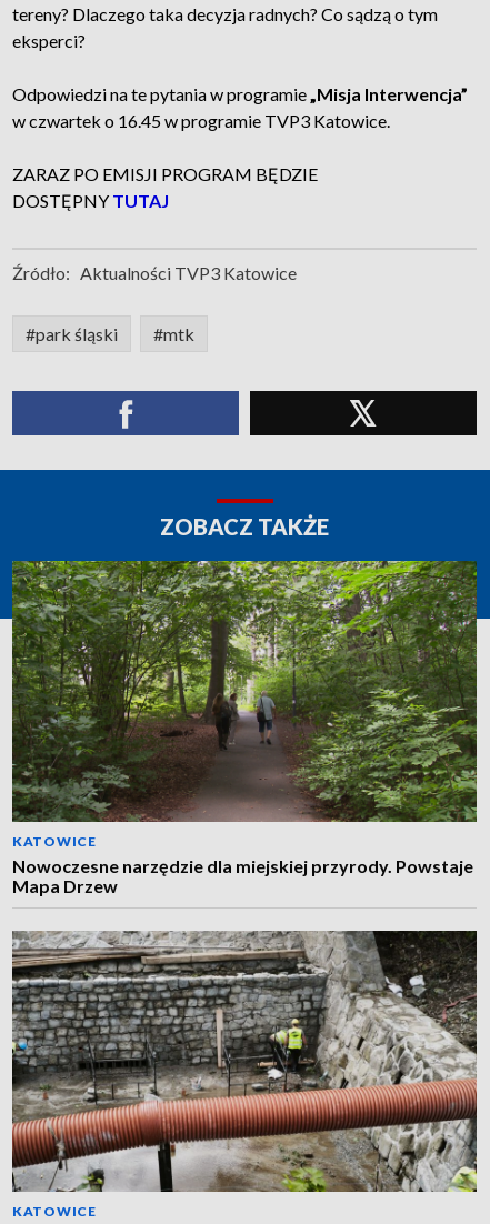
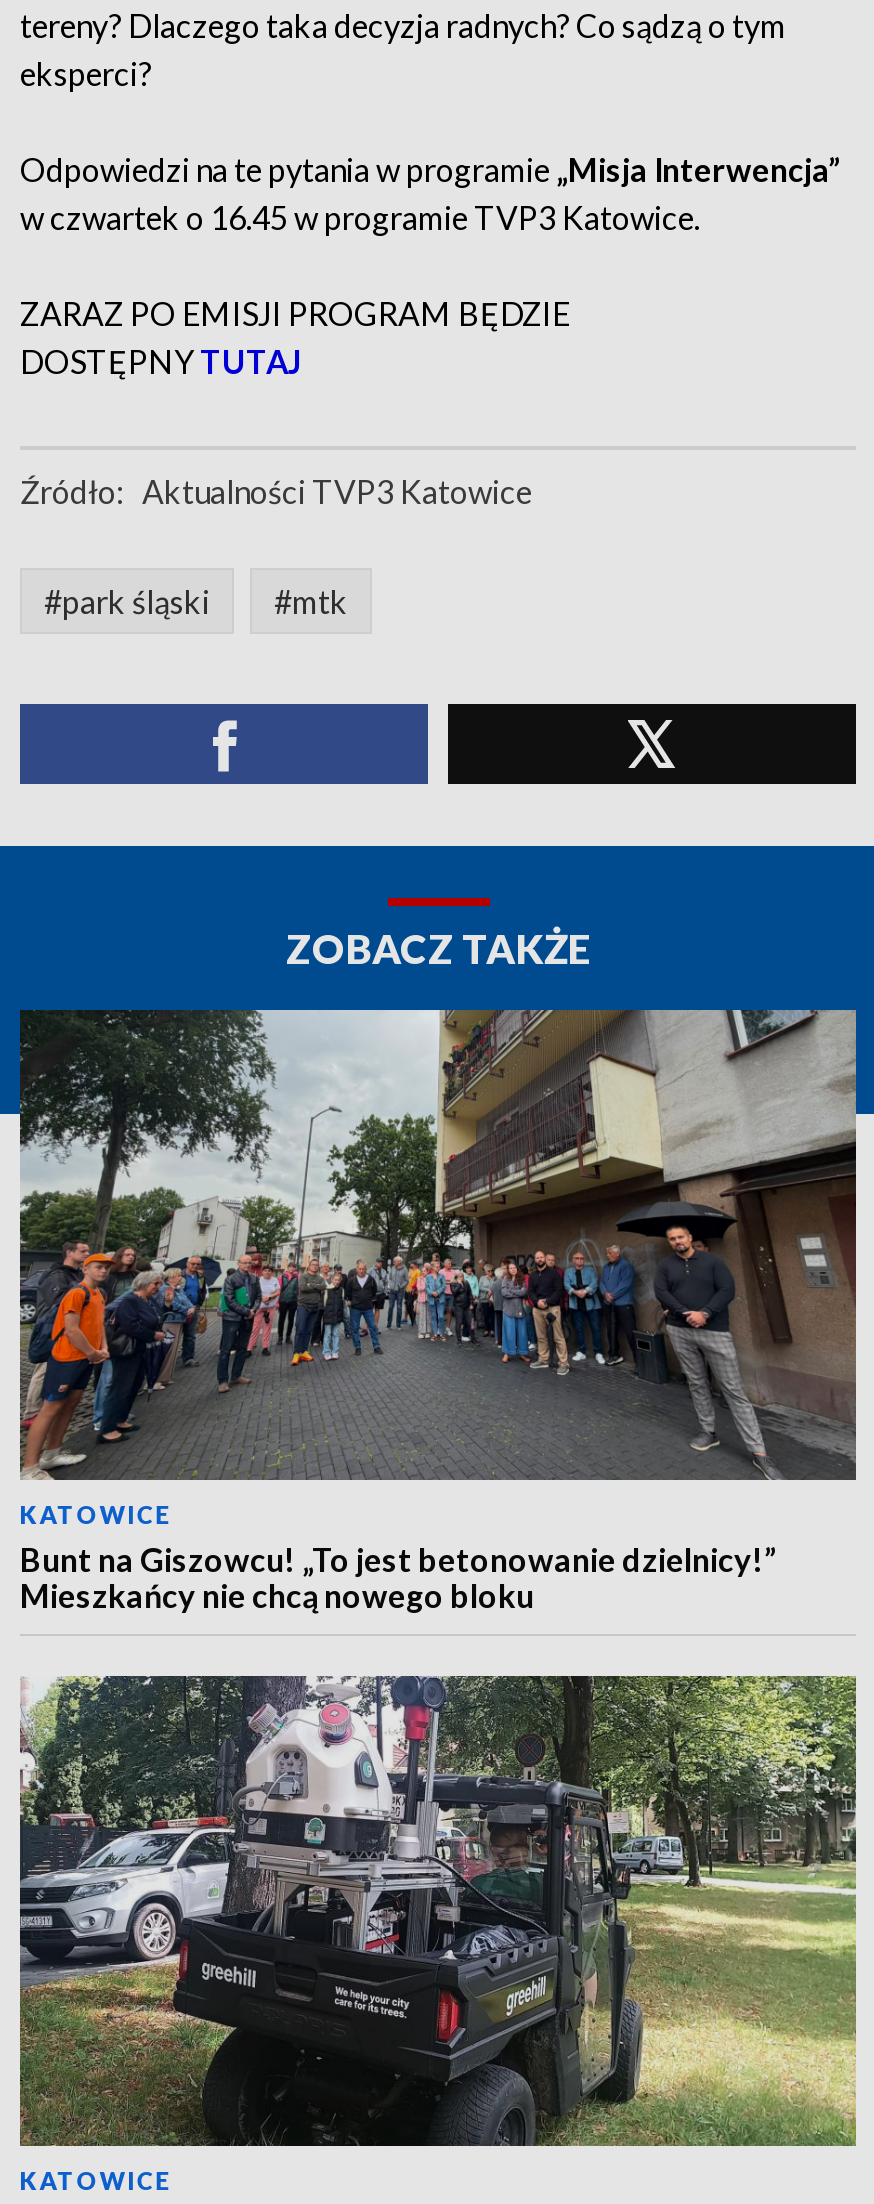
[11,560,478,896] [image] | Nowoczesne narzędzie dla miejskiej przyrody. Powstaje | Mapa Drzew -> [20,1008,858,1614] [image] | Bunt na Giszowcu! „To jest betonowanie dzielnicy!” | Mieszkańcy nie chcą nowego bloku
[11,930,478,1193] [image] -> [18,1674,858,2148] [image]

